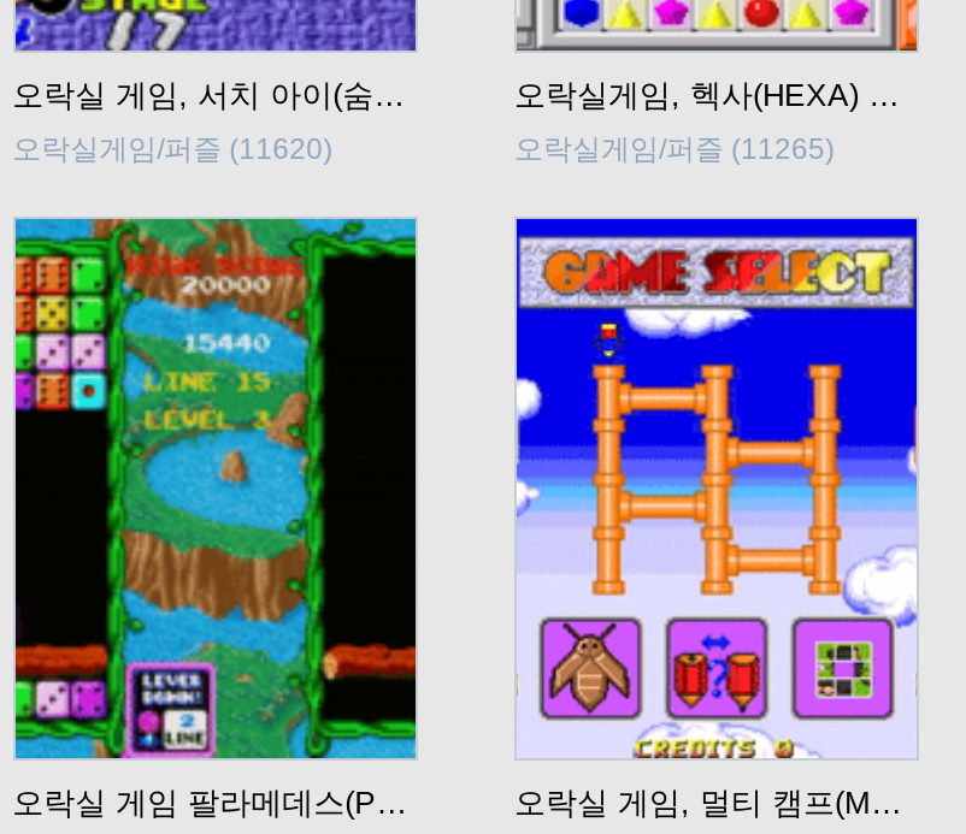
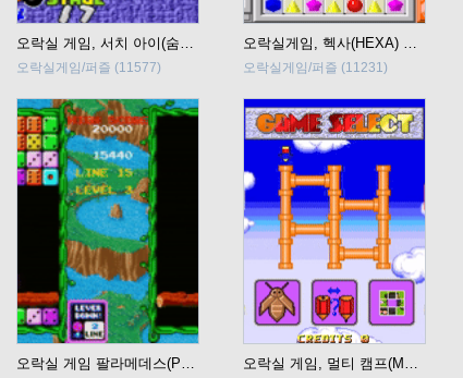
[13,132,333,166] 오락실게임/퍼즐 (11620) -> [16,60,161,75] 오락실게임/퍼즐 (11577)
[514,132,835,166] 오락실게임/퍼즐 (11265) -> [243,60,388,75] 오락실게임/퍼즐 (11231)

